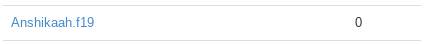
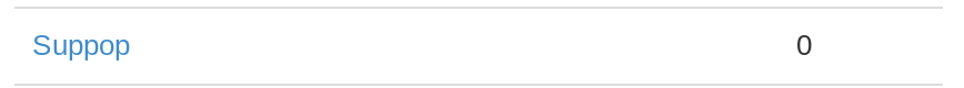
[11,15,94,30] Anshikaah.f19 -> [32,29,130,62] Suppop

